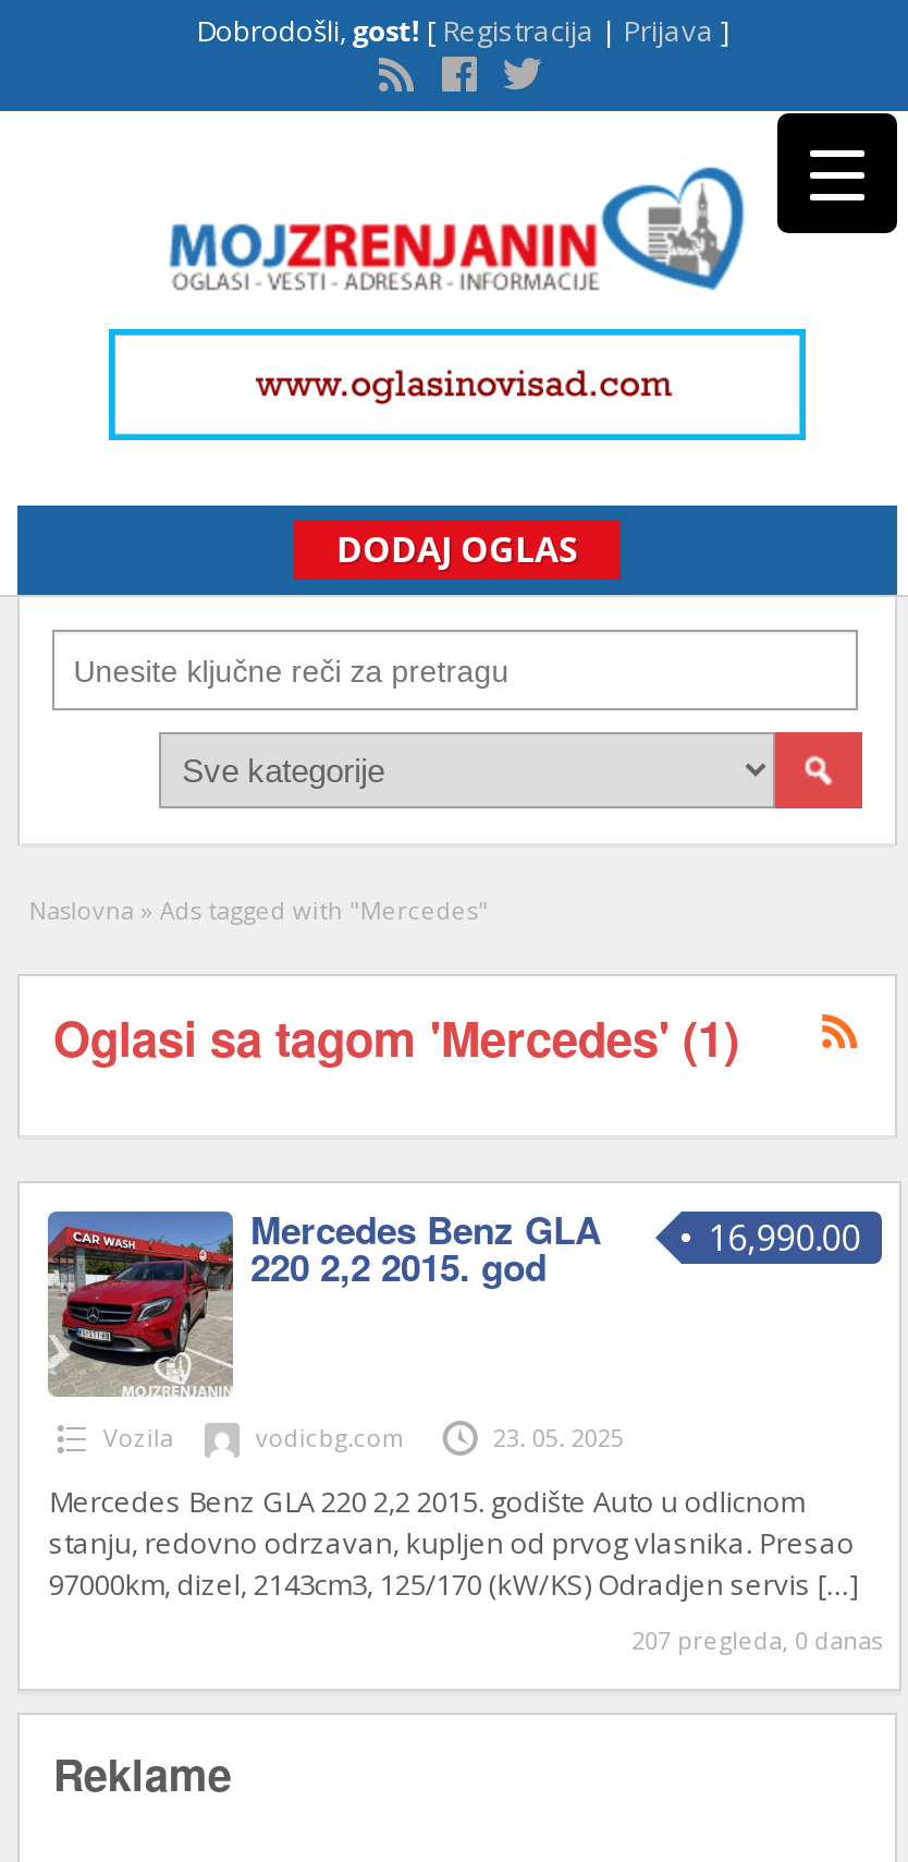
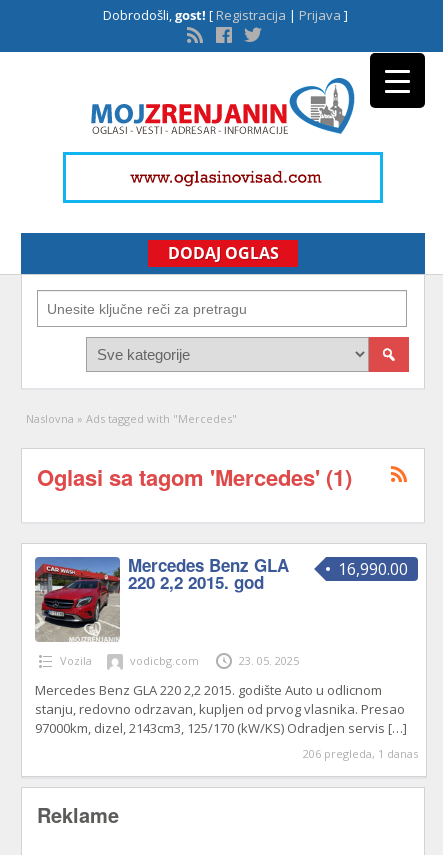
[632,1624,882,1657] 207 pregleda, 0 danas -> [303,746,418,761] 206 pregleda, 1 danas

